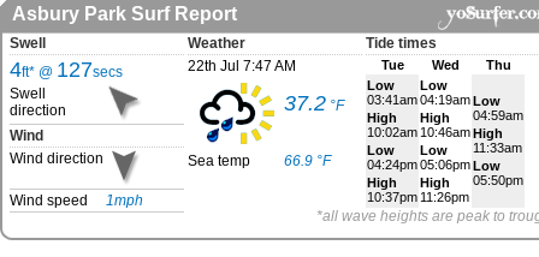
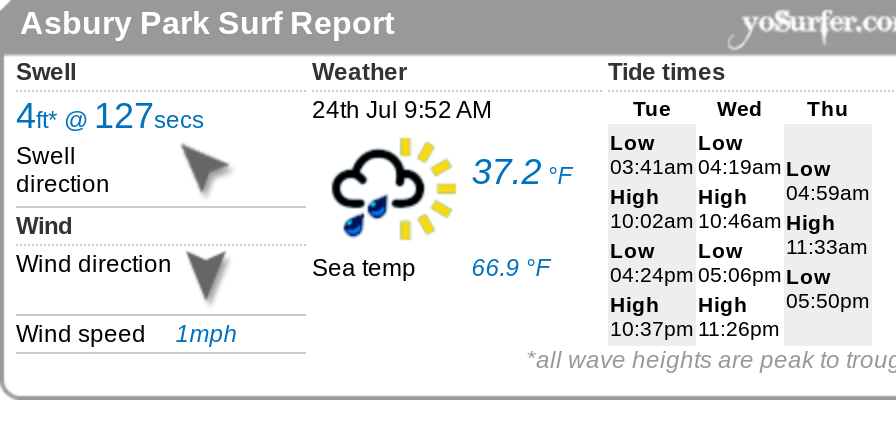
[188,58,296,74] 22th Jul 7:47 AM -> [312,96,492,124] 24th Jul 9:52 AM

